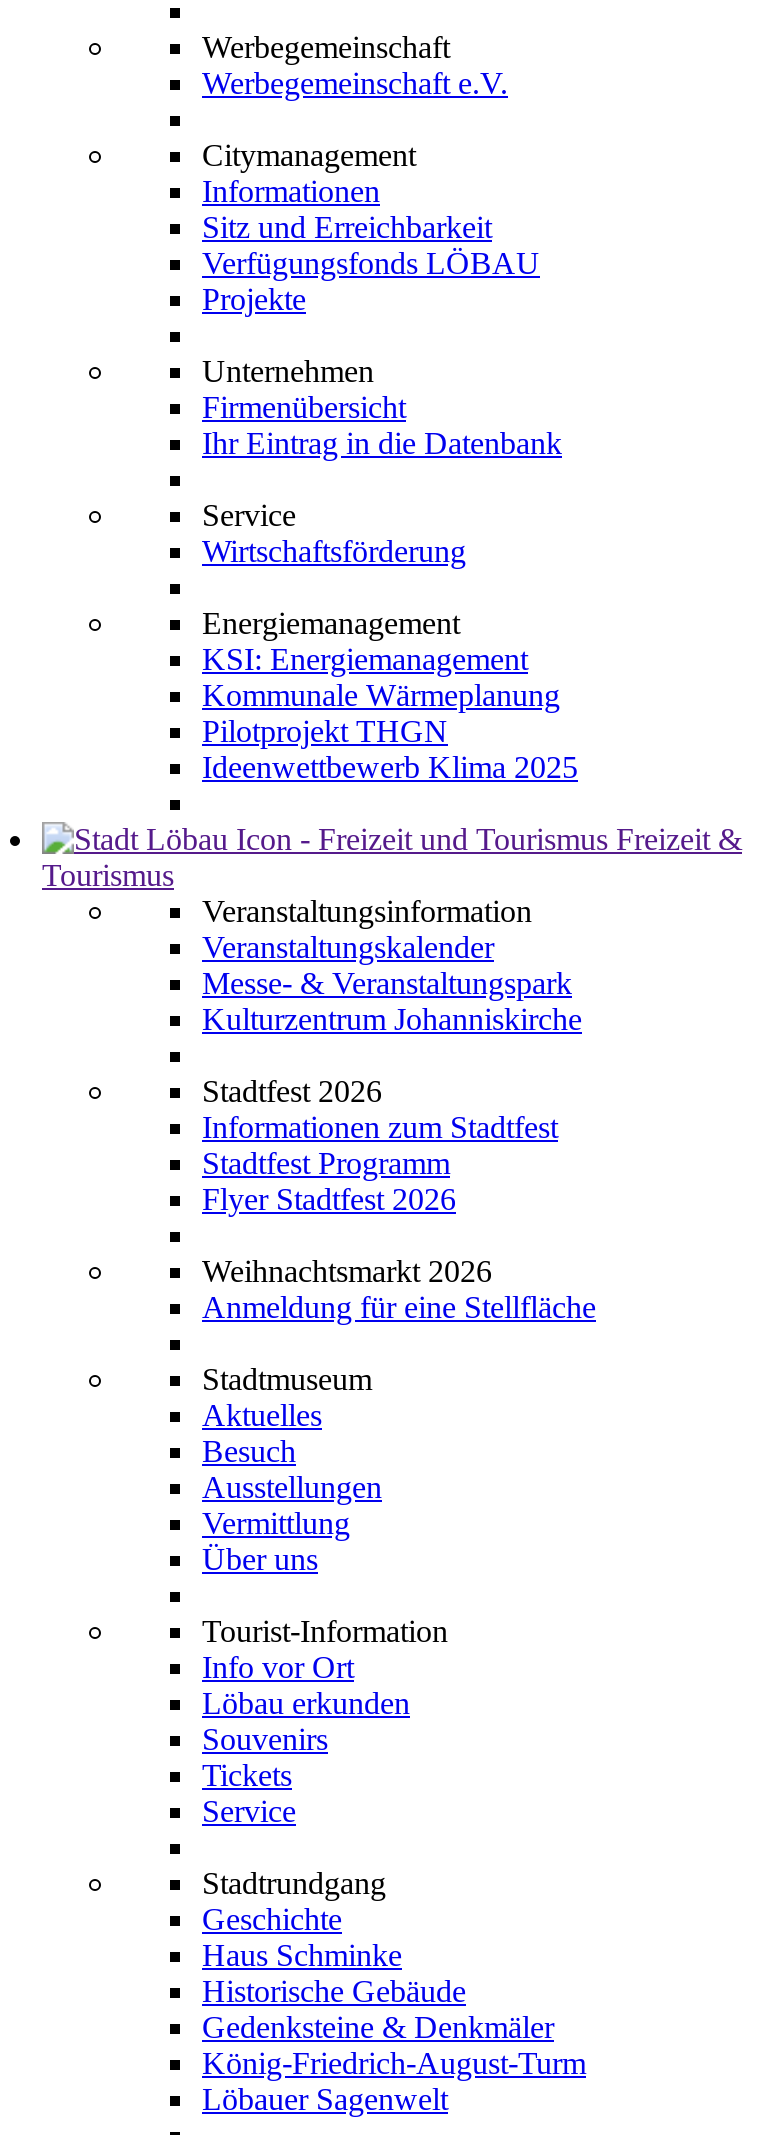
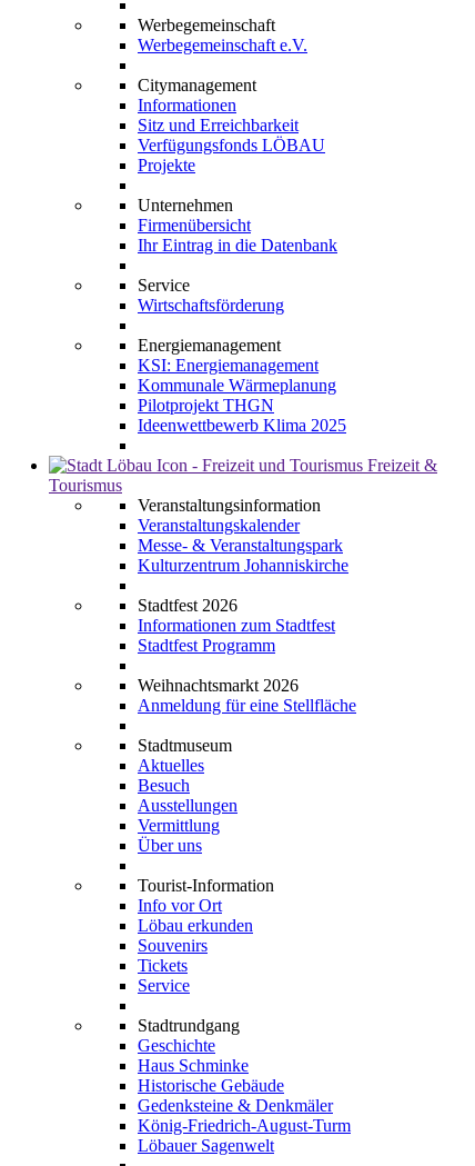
[202,1182,456,1216] Flyer Stadtfest 2026 -> none

